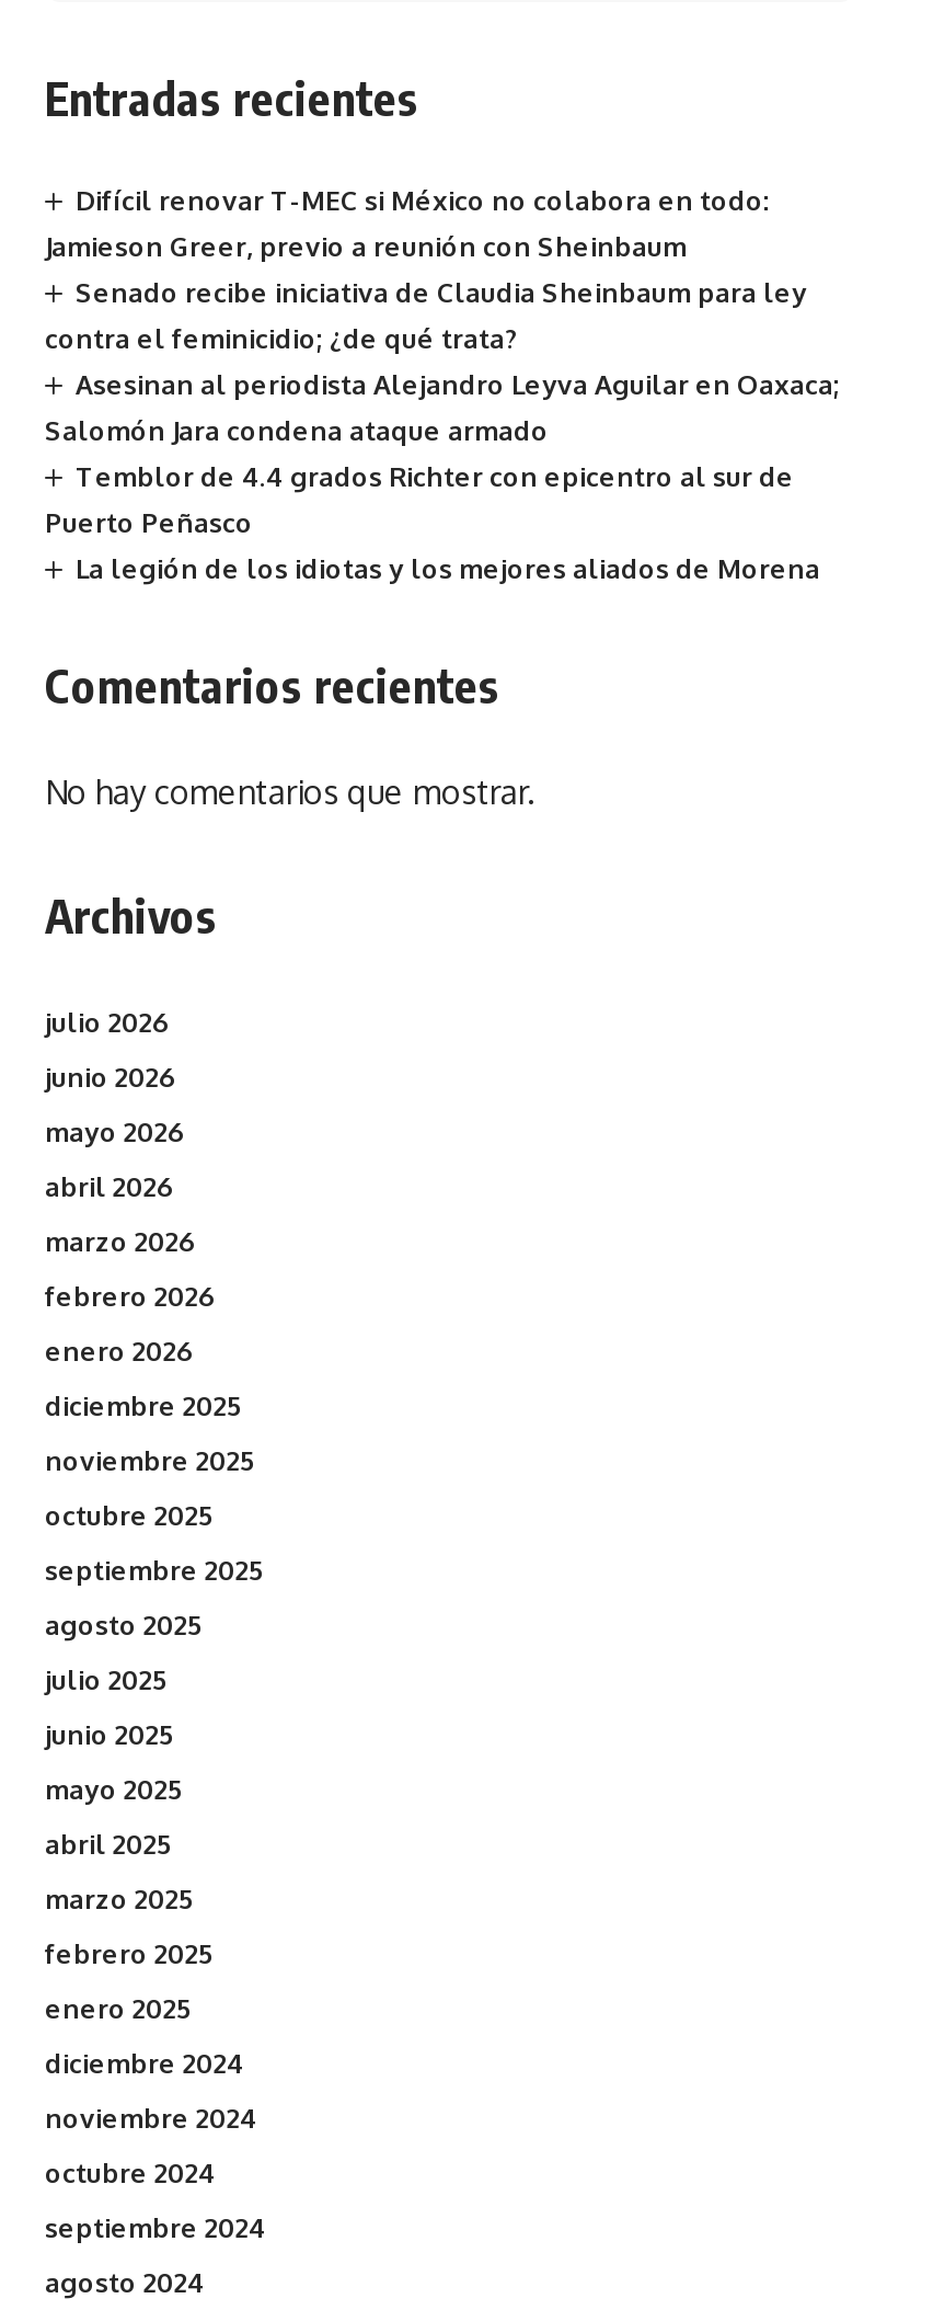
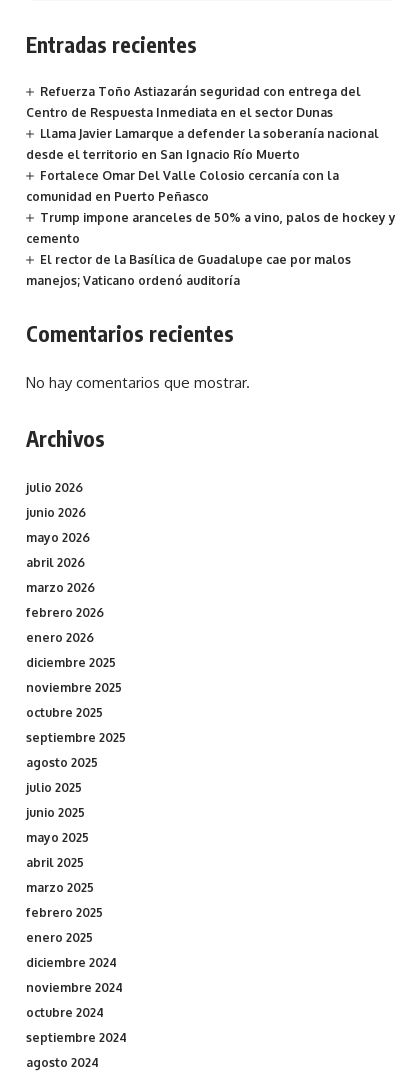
[45,185,840,586] Difícil renovar T-MEC si México no colabora en todo: | Jamieson Greer, previo a reunión con Sheinbaum | Senado recibe iniciativa de Claudia Sheinbaum para ley | contra el feminicidio; ¿de qué trata? | Asesinan al periodista Alejandro Leyva Aguilar en Oaxaca; | Salomón Jara condena ataque armado | Temblor de 4.4 grados Richter con epicentro al sur de | Puerto Peñasco | La legión de los idiotas y los mejores aliados de Morena -> [26,84,396,288] Refuerza Toño Astiazarán seguridad con entrega del | Centro de Respuesta Inmediata en el sector Dunas | Llama Javier Lamarque a defender la soberanía nacional | desde el territorio en San Ignacio Río Muerto | Fortalece Omar Del Valle Colosio cercanía con la | comunidad en Puerto Peñasco | Trump impone aranceles de 50% a vino, palos de hockey y | cemento | El rector de la Basílica de Guadalupe cae por malos | manejos; Vaticano ordenó auditoría

